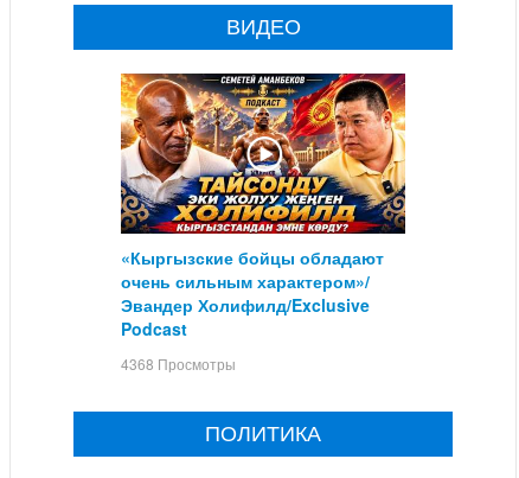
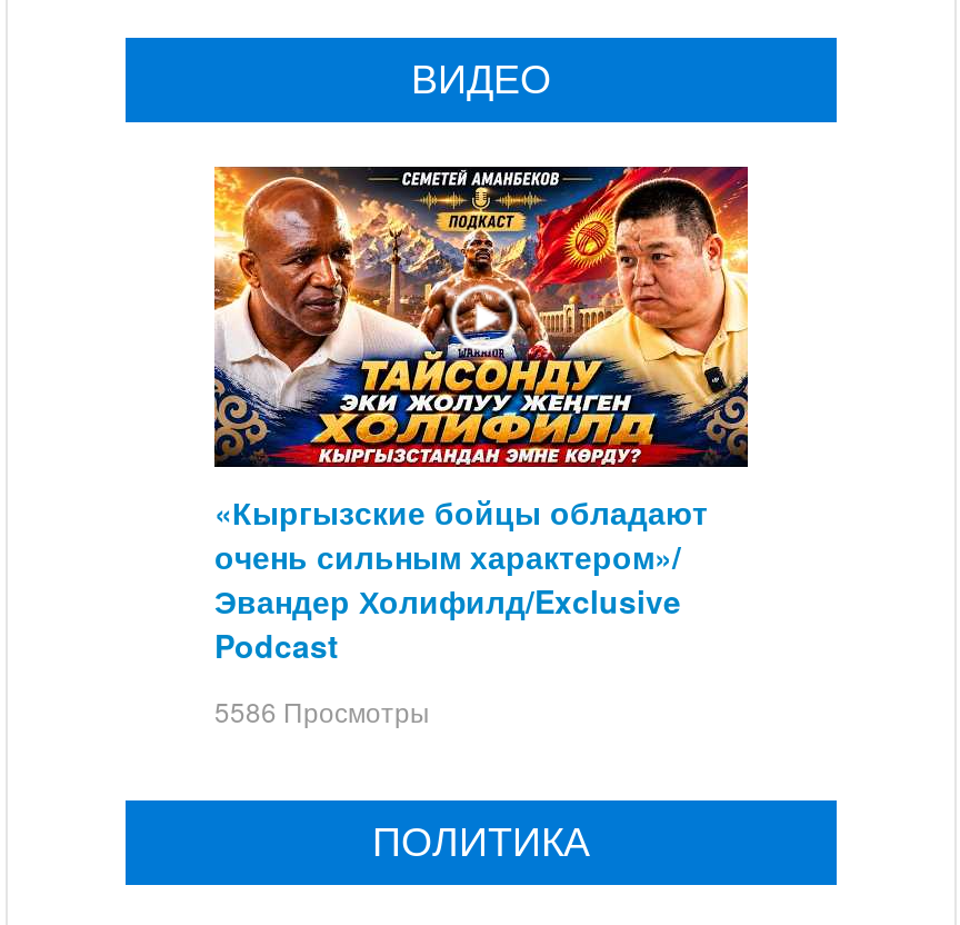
[121,353,236,373] 4368 Просмотры -> [214,691,430,729] 5586 Просмотры

